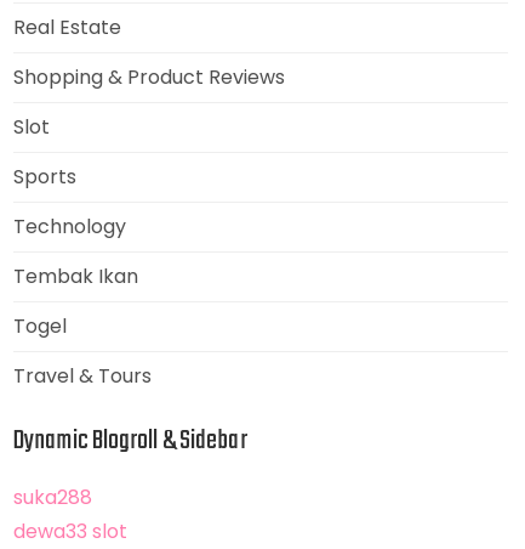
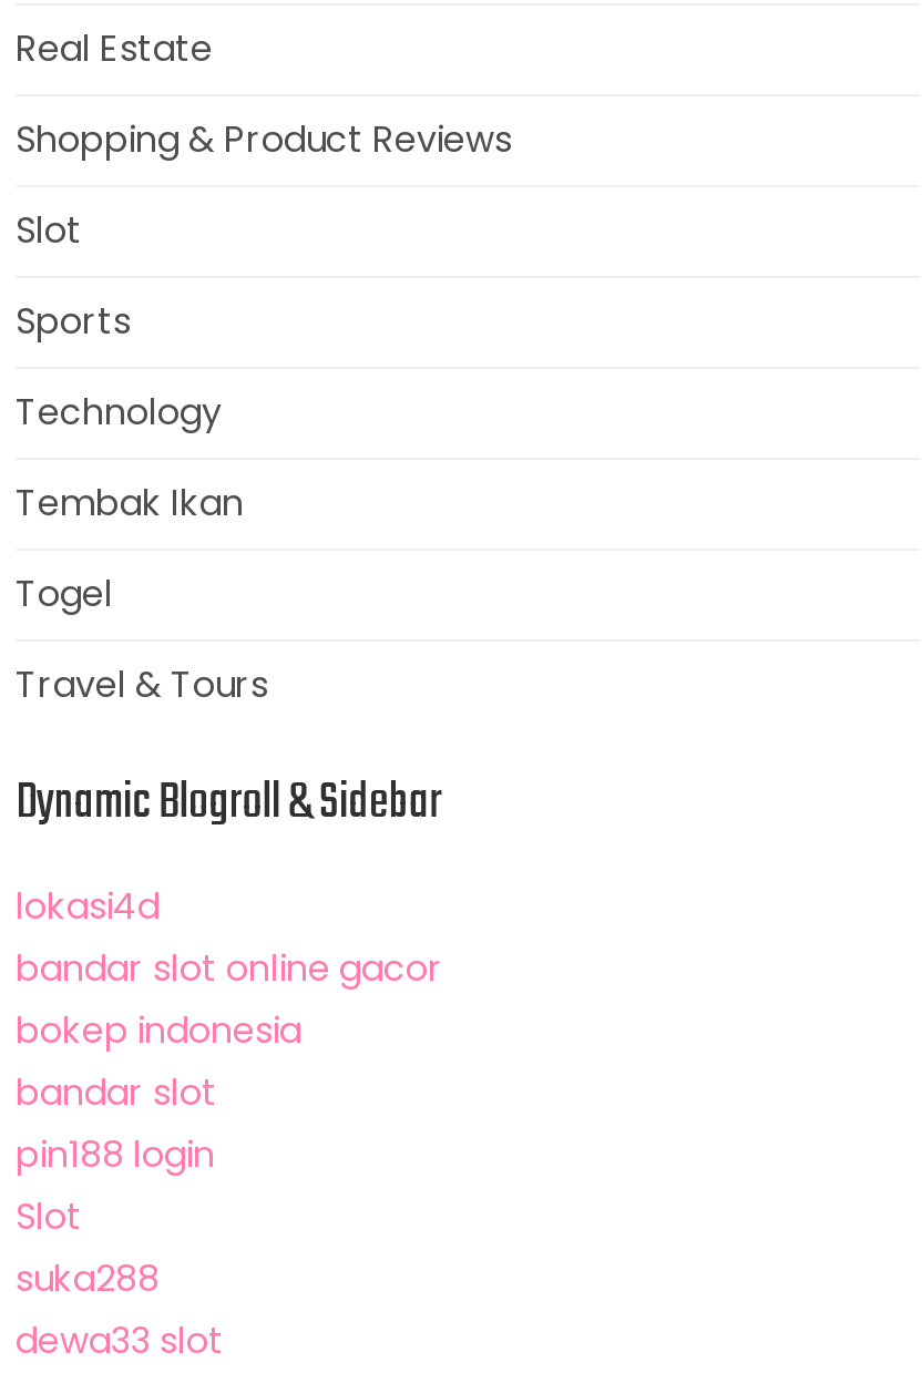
none -> [16,881,443,1242] lokasi4d | bandar slot online gacor | bokep indonesia | bandar slot | pin188 login | Slot

